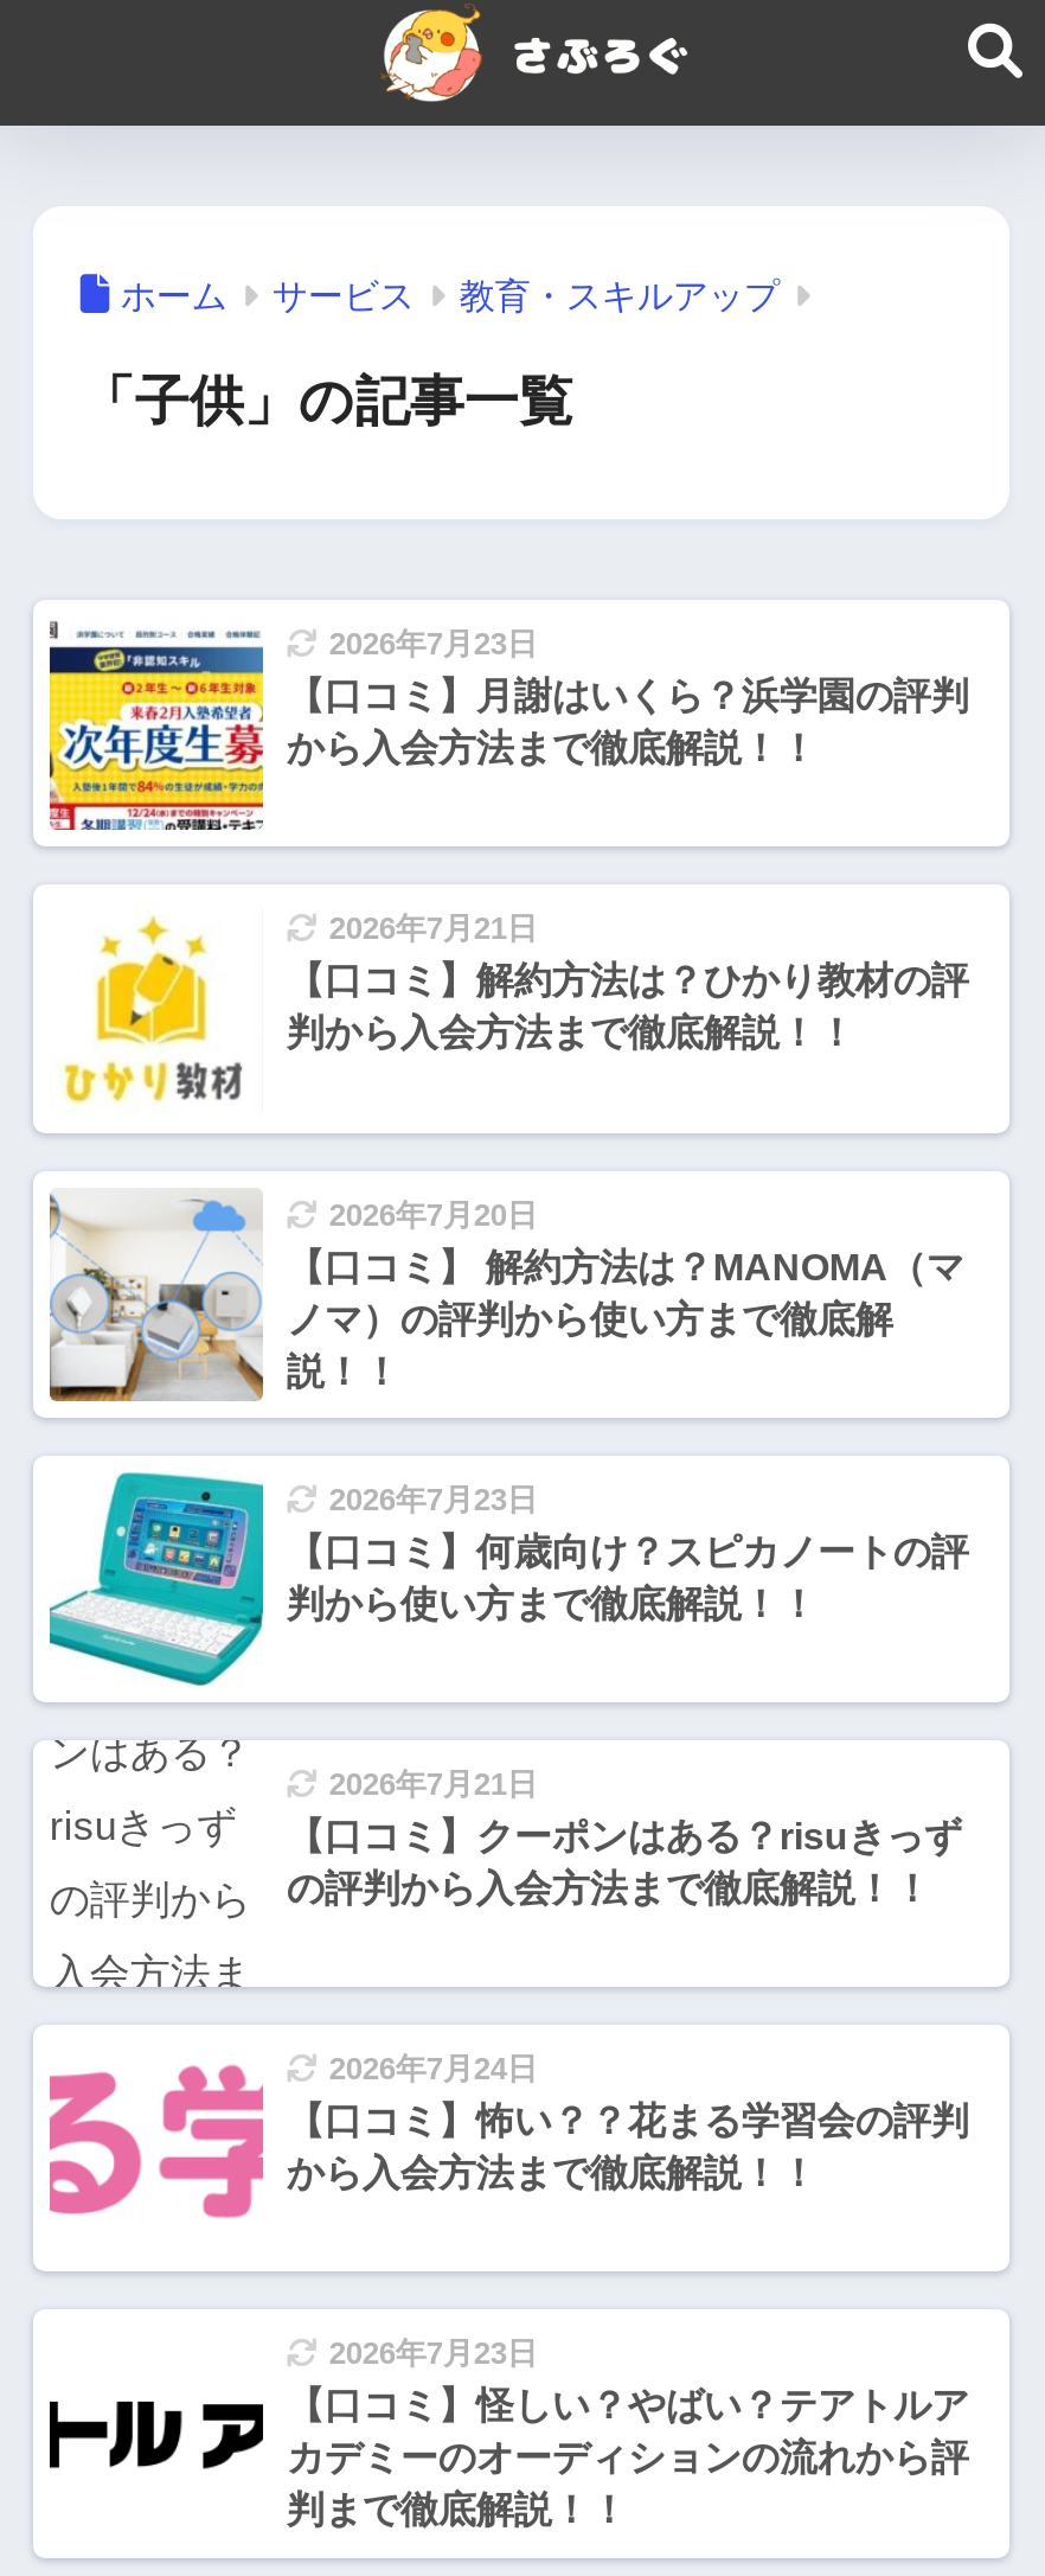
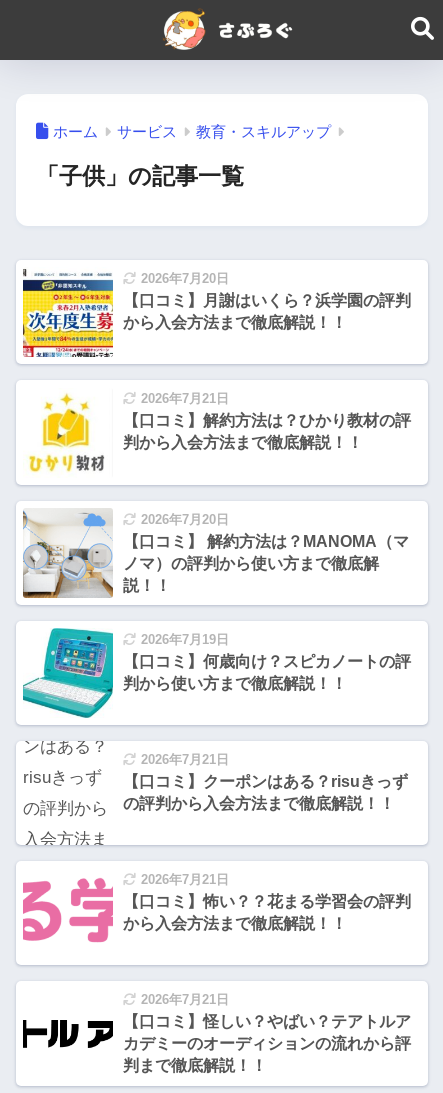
[329,627,538,662] 2026年7月23日 -> [141,271,229,286] 2026年7月20日
[329,1481,538,1517] 2026年7月23日 -> [141,632,229,647] 2026年7月19日
[329,2051,538,2087] 2026年7月24日 -> [141,872,229,887] 2026年7月21日
[329,2336,538,2372] 2026年7月23日 -> [141,992,229,1007] 2026年7月21日

